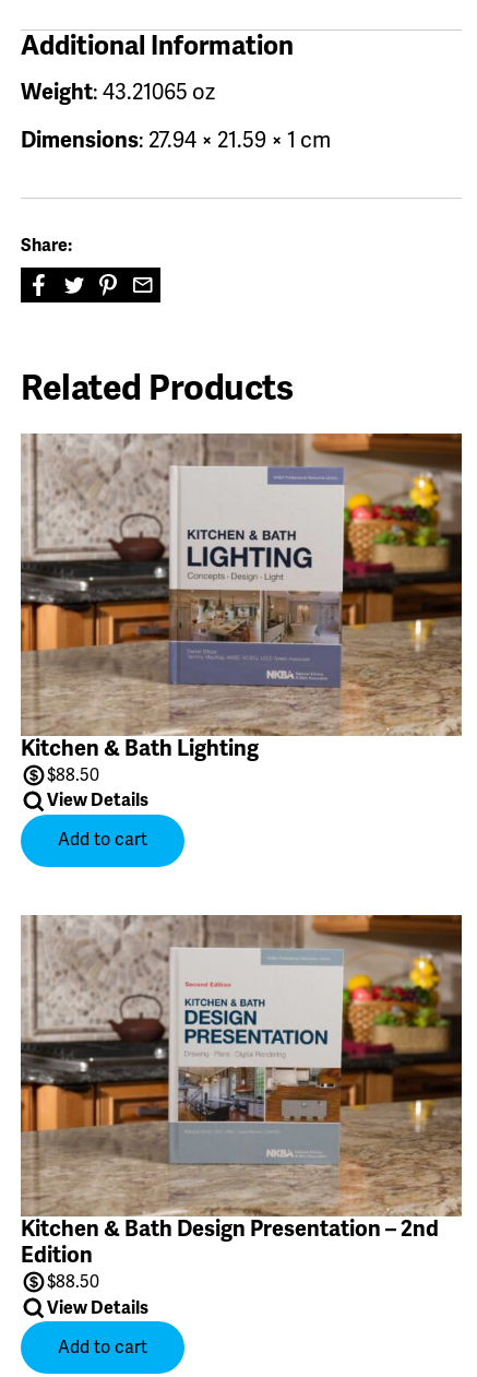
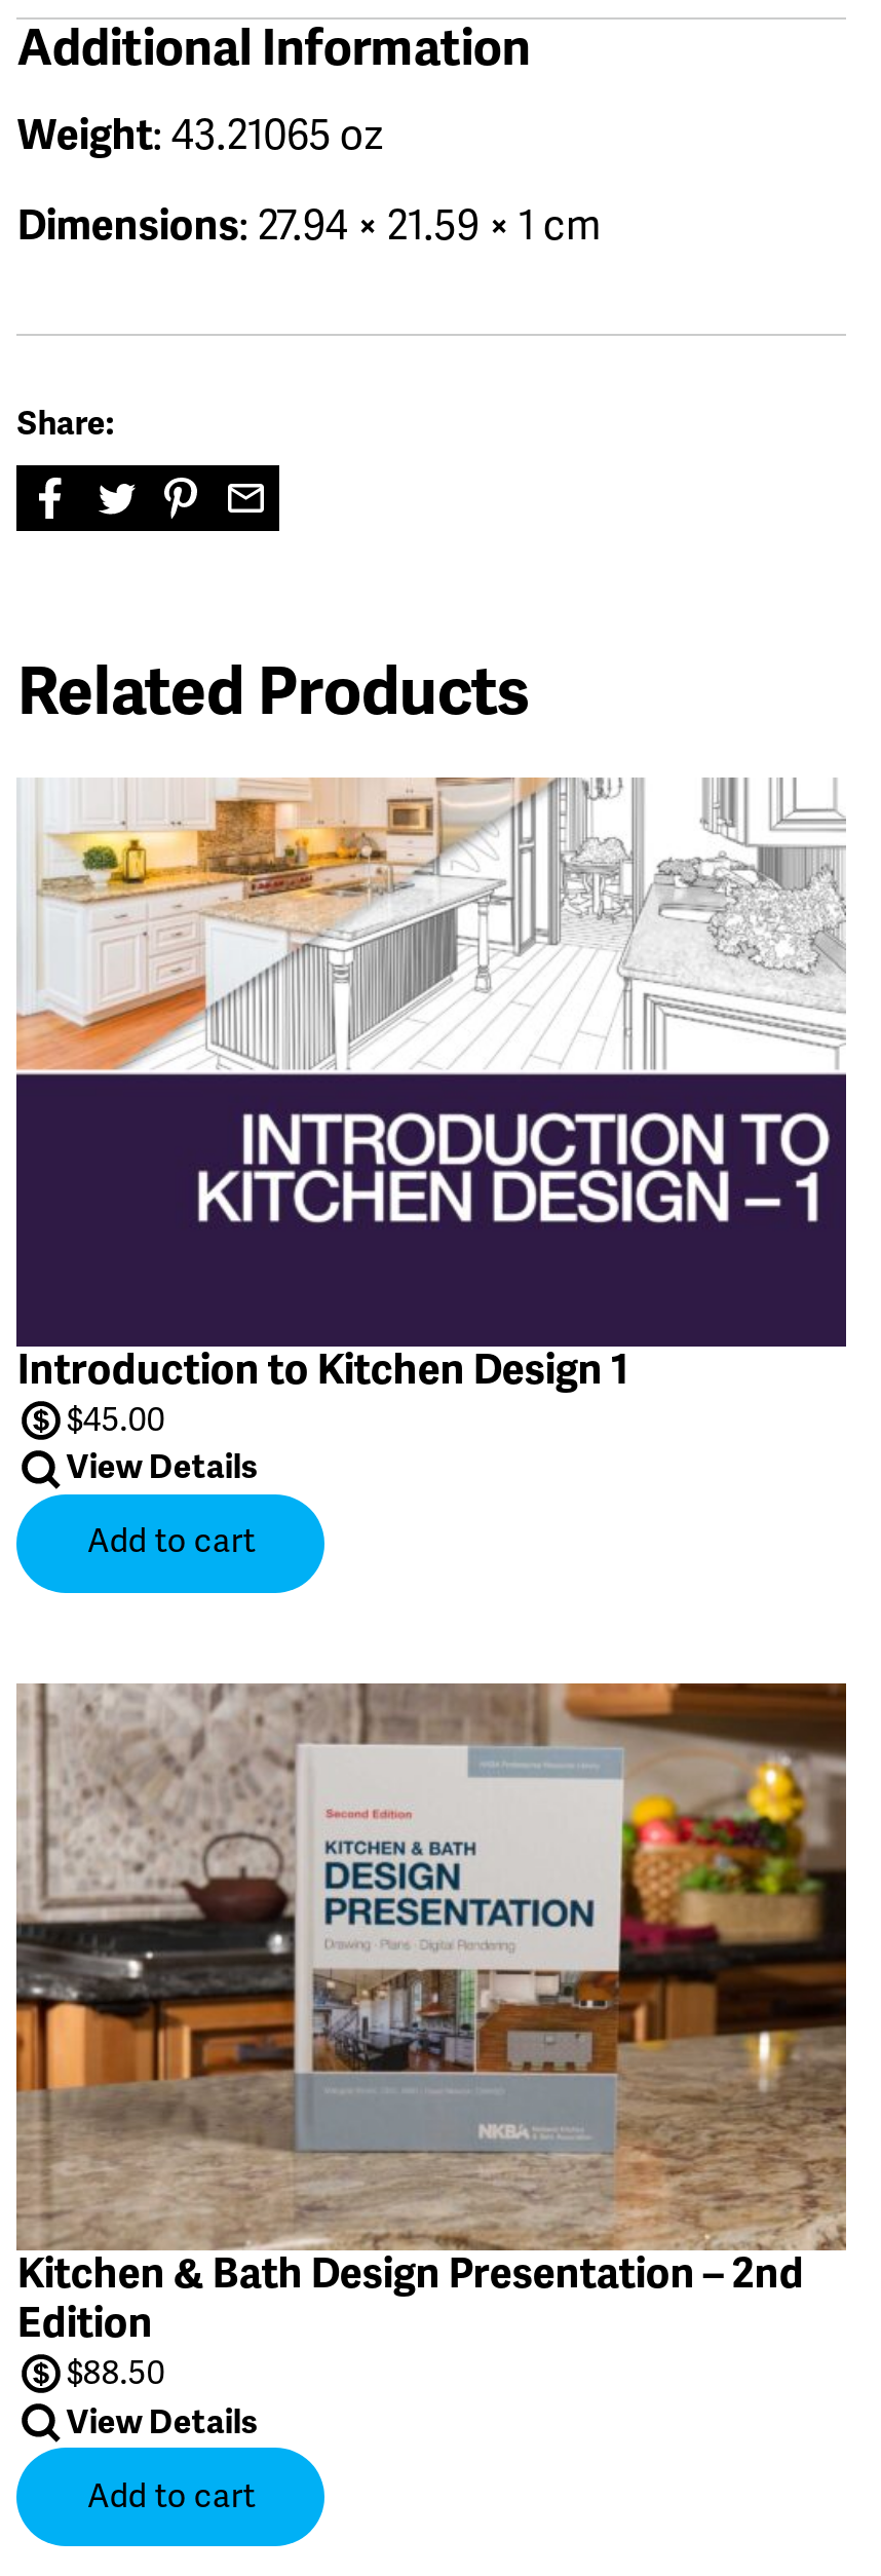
[20,432,463,786] [image] | Kitchen & Bath Lighting | $88.50 -> [14,778,848,1440] [image] | Introduction to Kitchen Design 1 | $45.00

